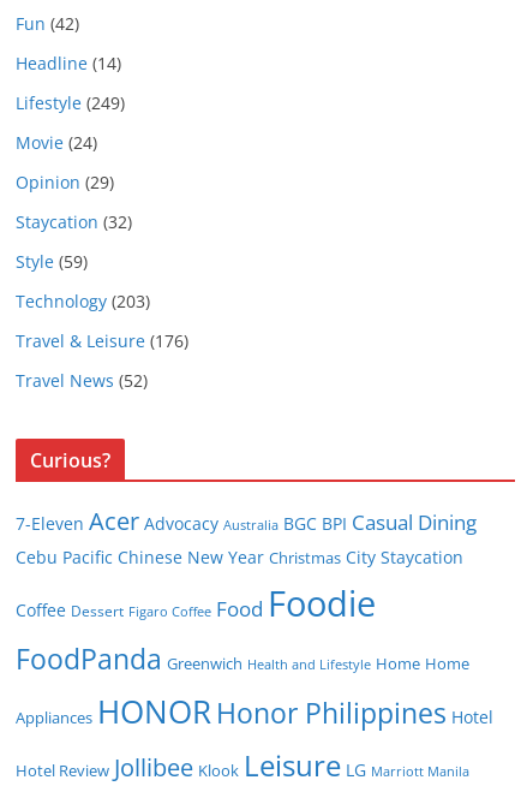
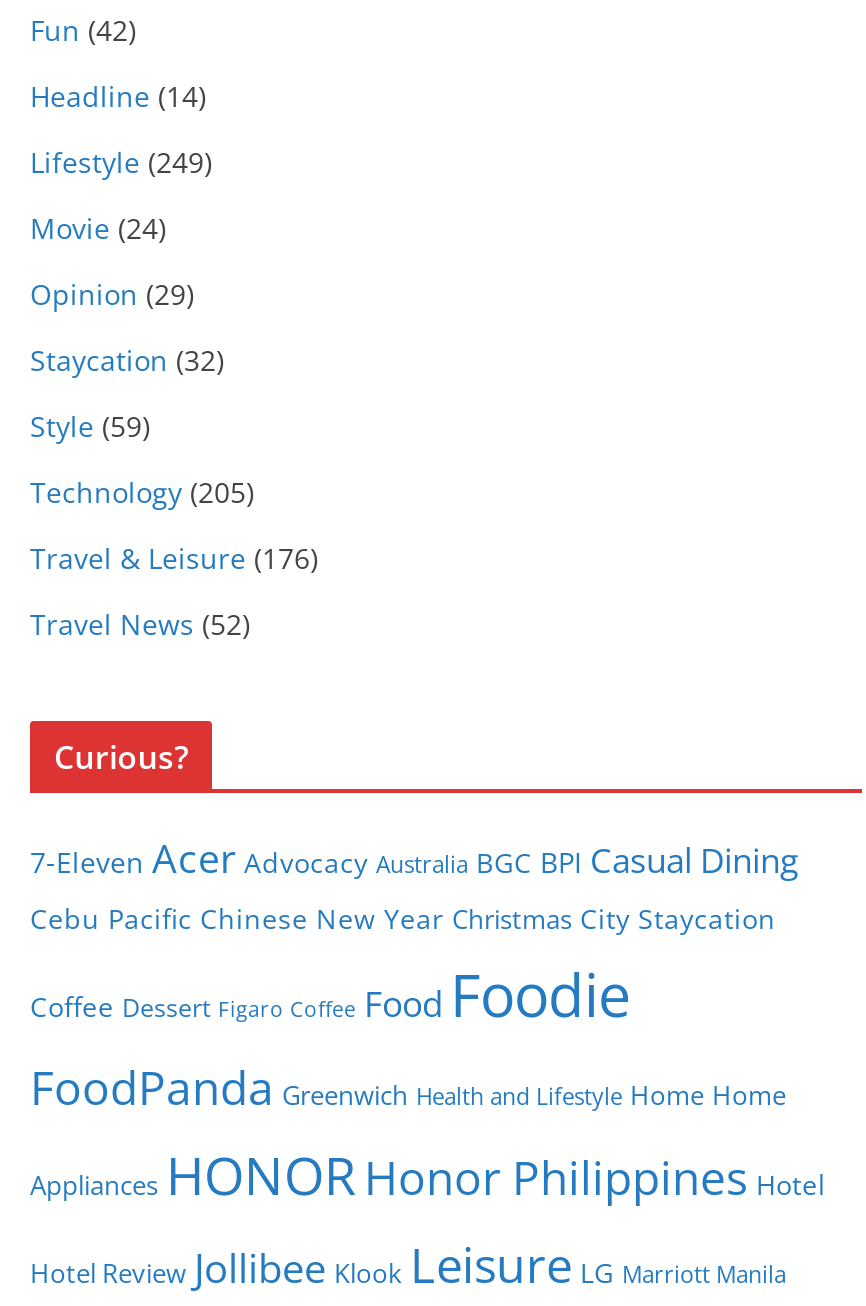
[16,290,150,312] Technology (203) -> [30,473,254,511] Technology (205)

